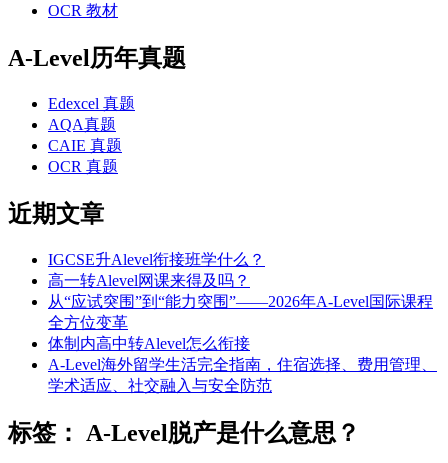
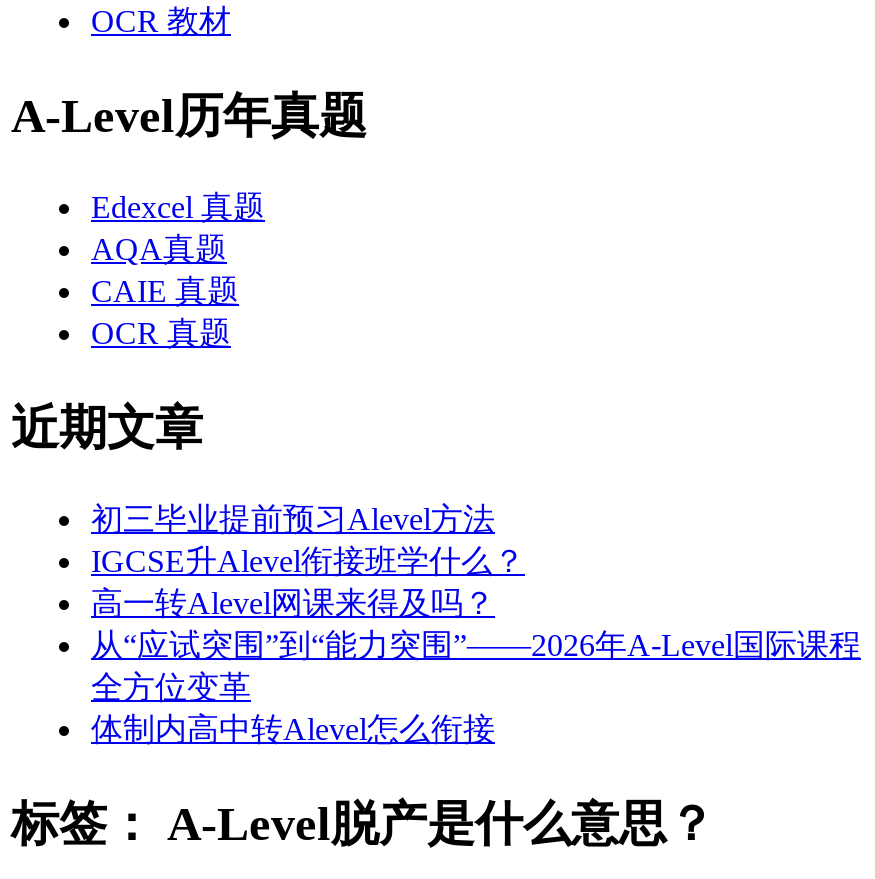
none -> [91,501,495,535] 初三毕业提前预习Alevel方法
moved [48,251,433,352] -> [91,543,861,745]: IGCSE升Alevel衔接班学什么？ | 高一转Alevel网课来得及吗？ | 从“应试突围”到“能力突围”——2026年A-Level国际课程 | 体制内高中转Alevel怎么衔接
[48,356,437,394] A-Level海外留学生活完全指南，住宿选择、费用管理、 | 学术适应、社交融入与安全防范 -> none

